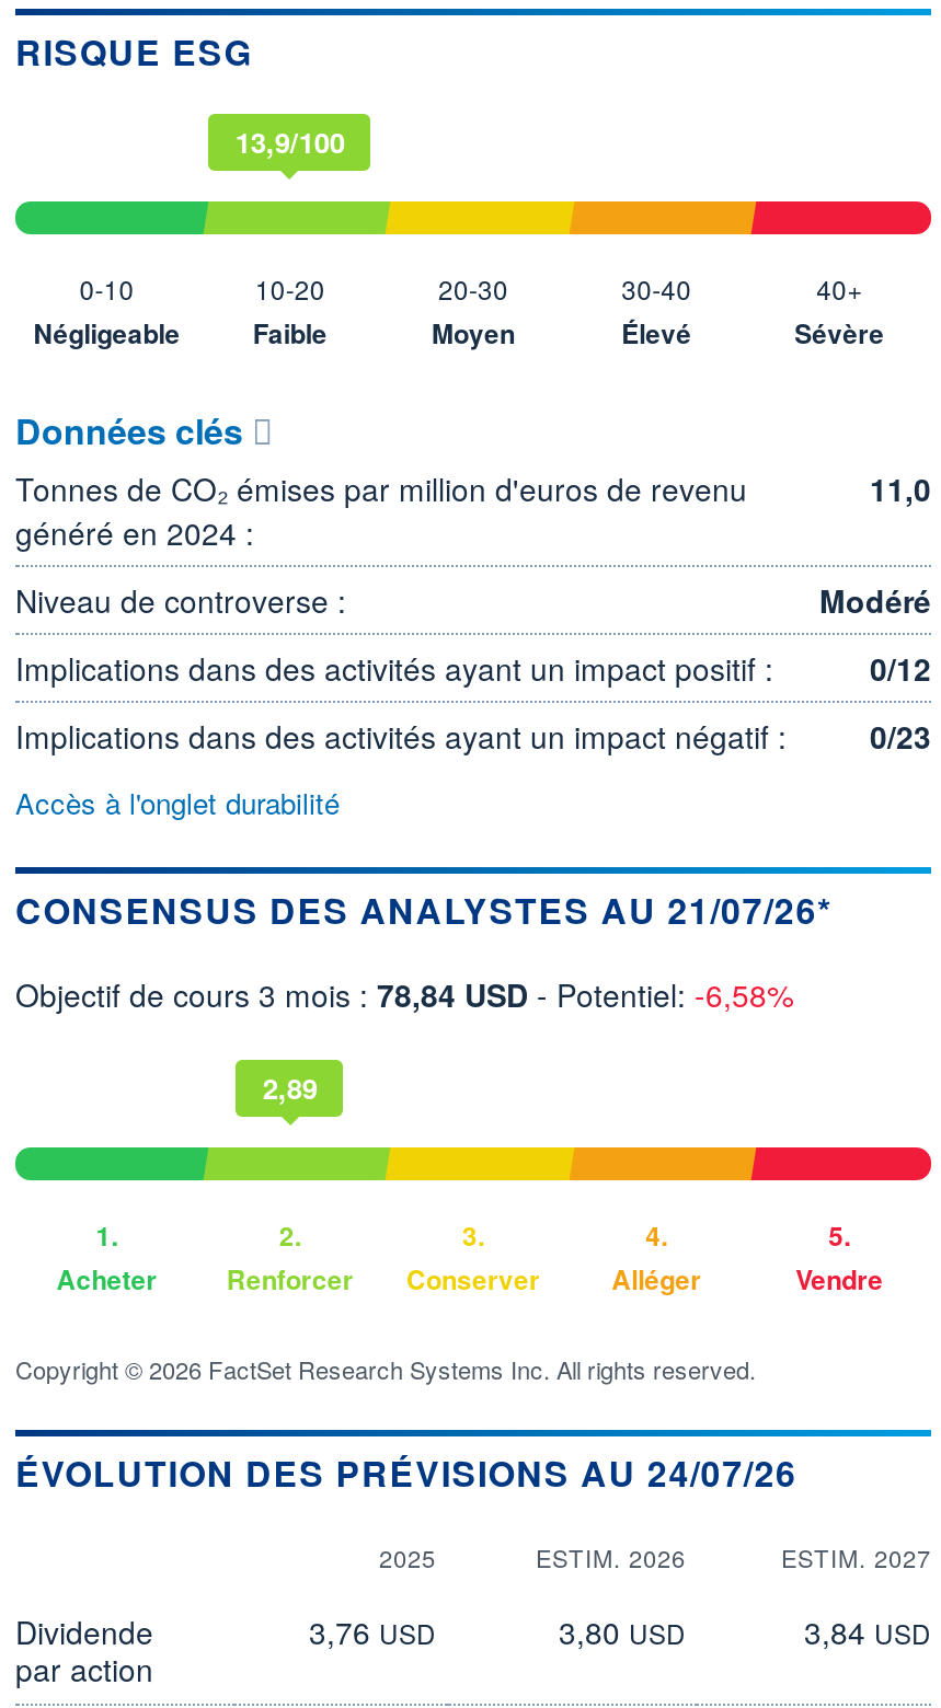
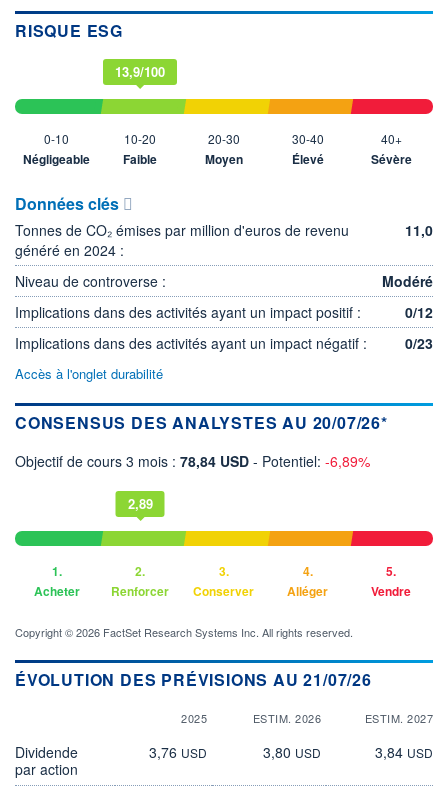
[15,885,832,935] CONSENSUS DES ANALYSTES AU 21/07/26* -> [15,411,388,434] CONSENSUS DES ANALYSTES AU 20/07/26*
[15,972,793,1016] Objectif de cours 3 mois : 78,84 USD - Potentiel: -6,58% -> [15,451,370,471] Objectif de cours 3 mois : 78,84 USD - Potentiel: -6,89%
[15,1447,797,1498] ÉVOLUTION DES PRÉVISIONS AU 24/07/26 -> [15,668,372,691] ÉVOLUTION DES PRÉVISIONS AU 21/07/26

